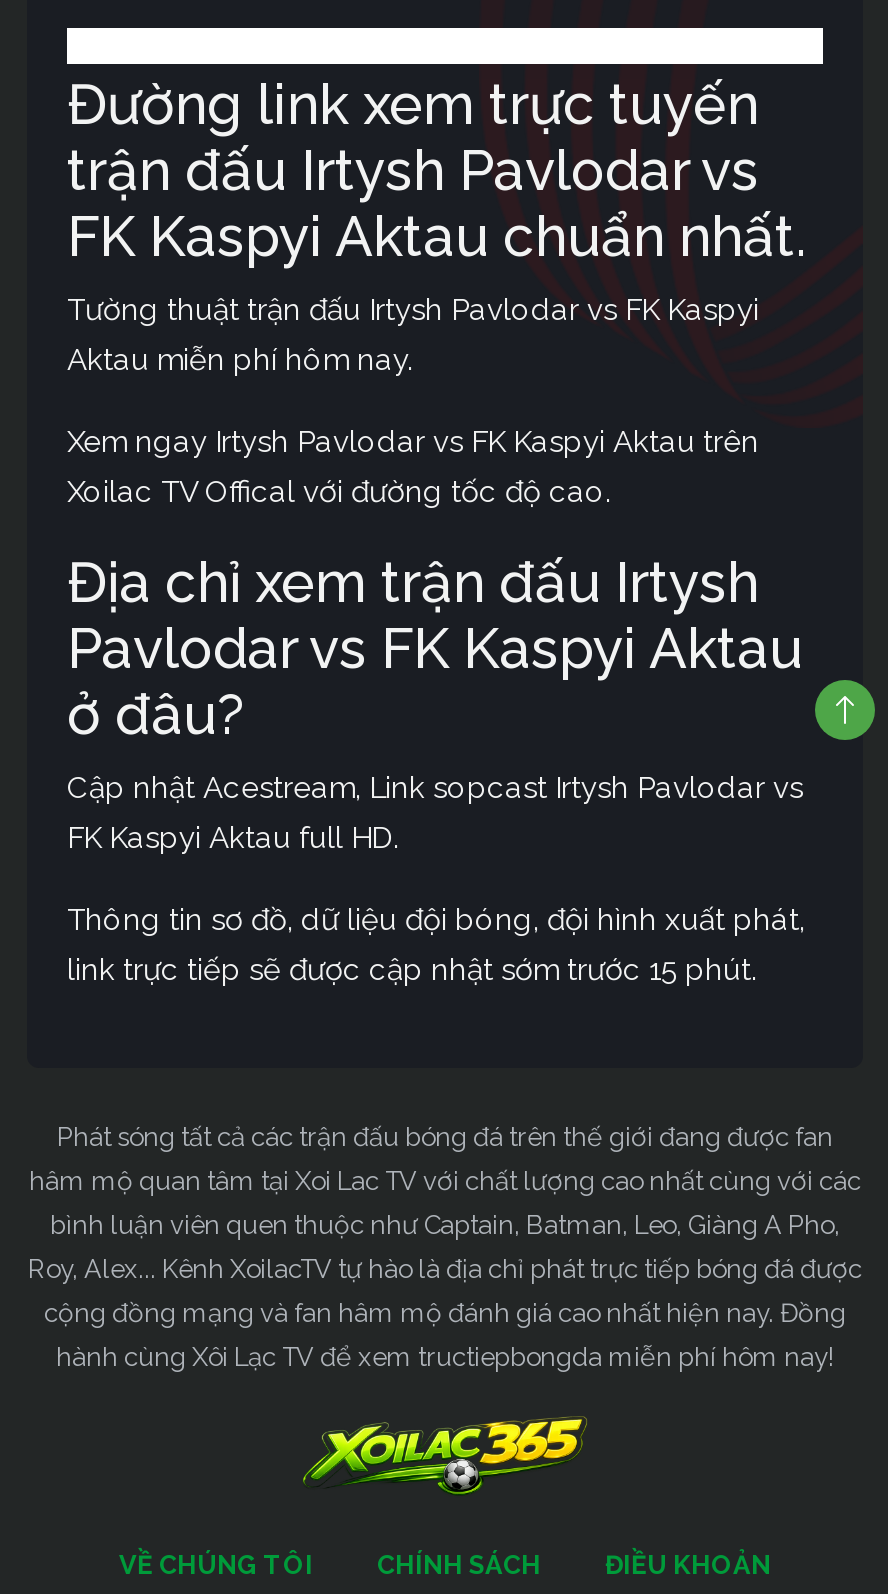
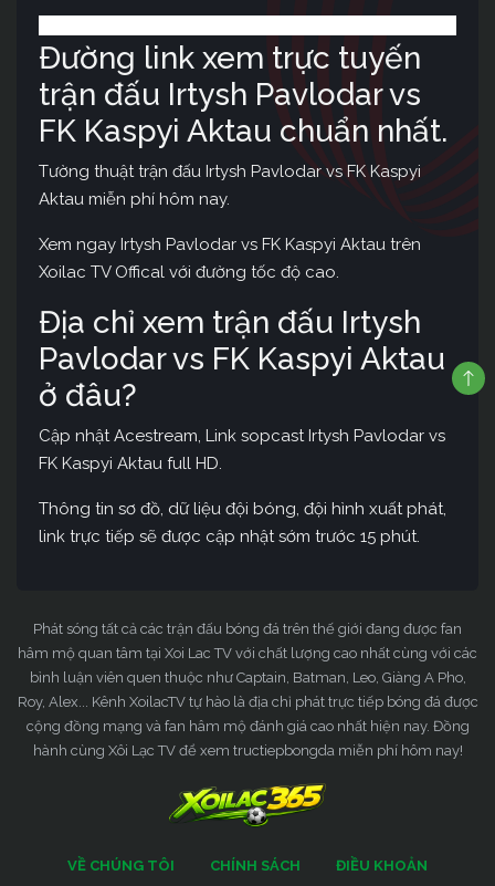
[813,654,877,742] [image] -> [451,361,486,409] [image]

